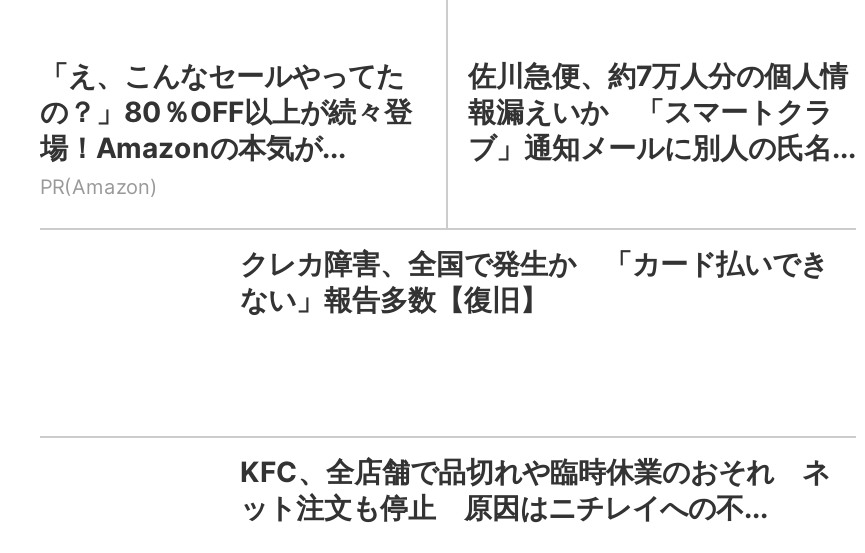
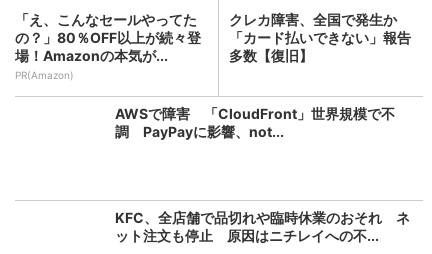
[468,58,856,164] 佐川急便、約7万人分の個人情 | 報漏えいか 「スマートクラ | ブ」通知メールに別人の氏名... -> [229,11,411,64] クレカ障害、全国で発生か | 「カード払いできない」報告 | 多数【復旧】
[240,246,828,316] クレカ障害、全国で発生か 「カード払いでき | ない」報告多数【復旧】 -> [115,105,395,140] AWSで障害 「CloudFront」世界規模で不 | 調 PayPayに影響、not...

